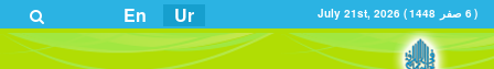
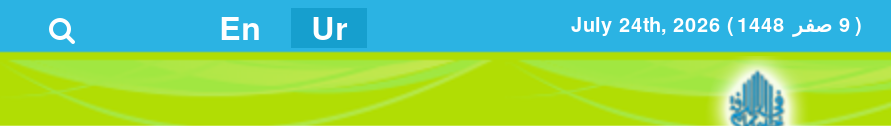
[318,5,477,21] July 21st, 2026 ( 1448 صفر 6 ) -> [571,10,861,38] July 24th, 2026 ( 1448 صفر 9 )

